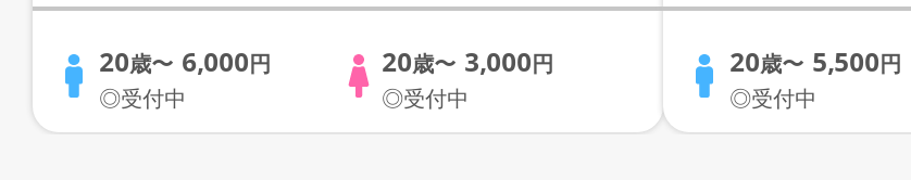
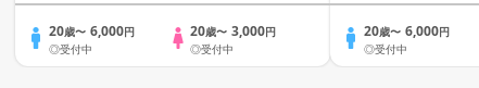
[730,43,901,80] 20歳〜 5,500円 -> [363,22,449,40] 20歳〜 6,000円

